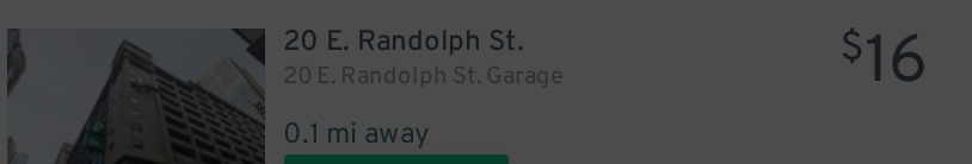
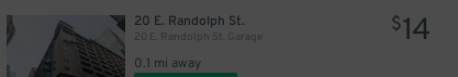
[840,20,929,106] $16 -> [391,11,430,51] $14

